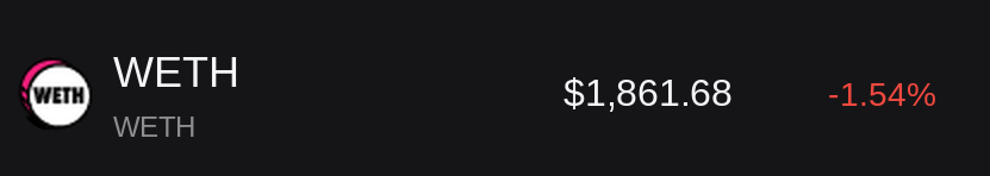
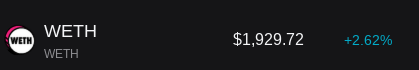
[564,73,733,113] $1,861.68 -> [233,31,304,48] $1,929.72
[828,75,935,113] -1.54% -> [344,32,392,48] +2.62%

